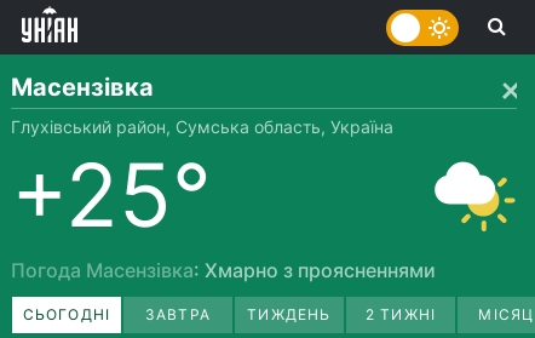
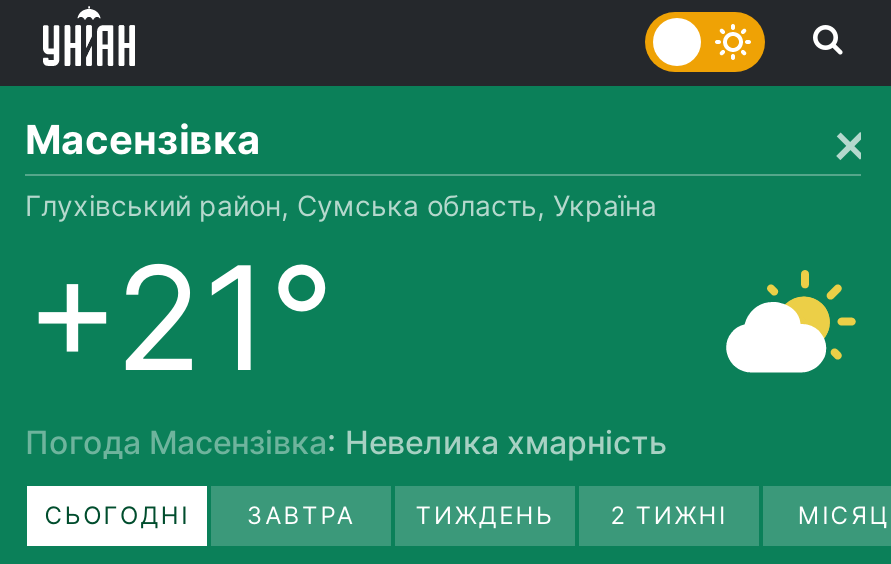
[11,142,516,282] [image] | +25° | Погода Масензівка: Хмарно з проясненнями -> [25,230,857,462] [image] | +21° | Погода Масензівка: Невелика хмарність

